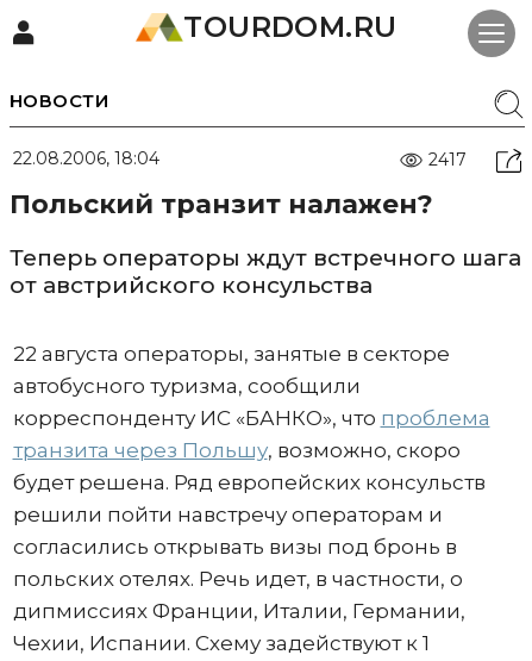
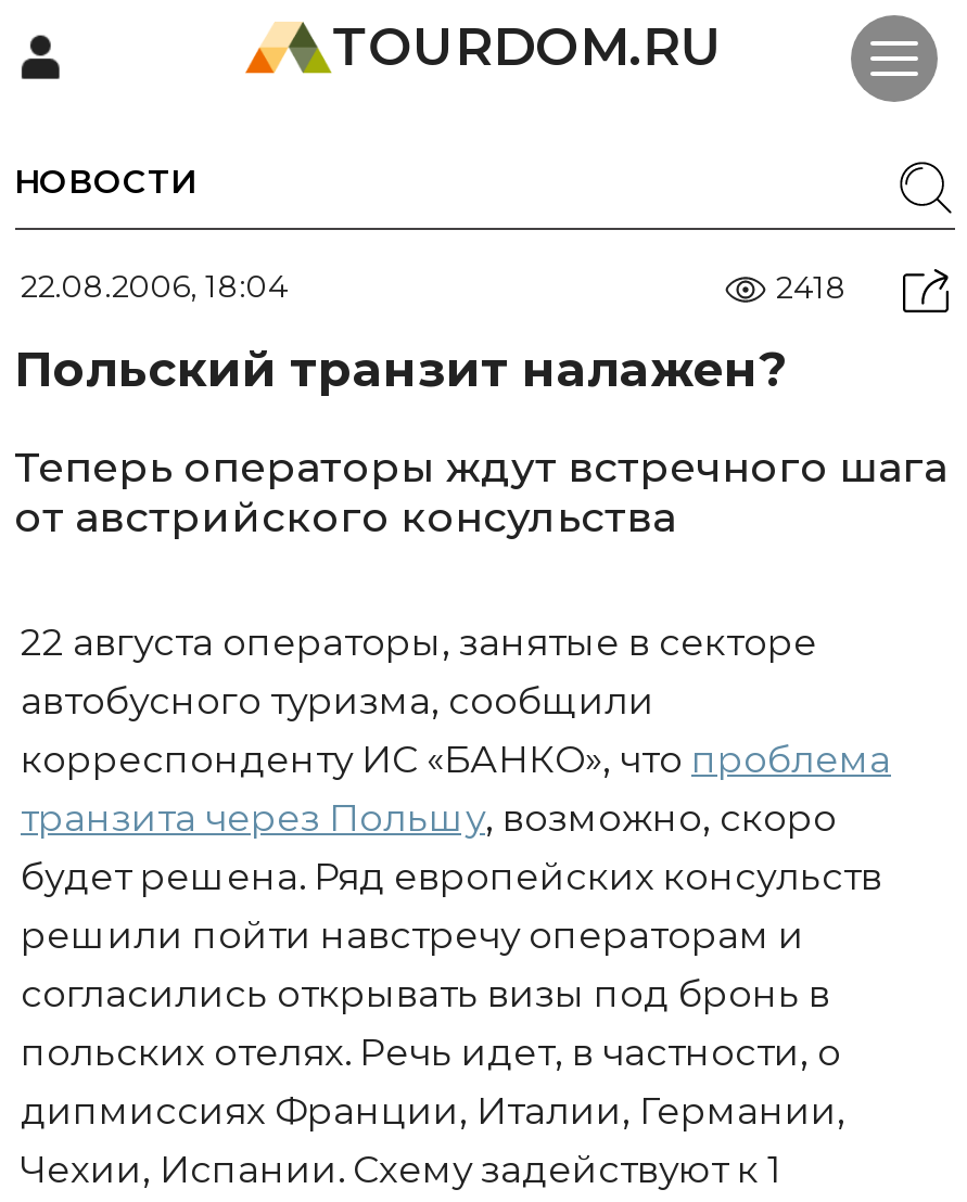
[423,149,466,170] 2417 -> [767,268,848,307] 2418

